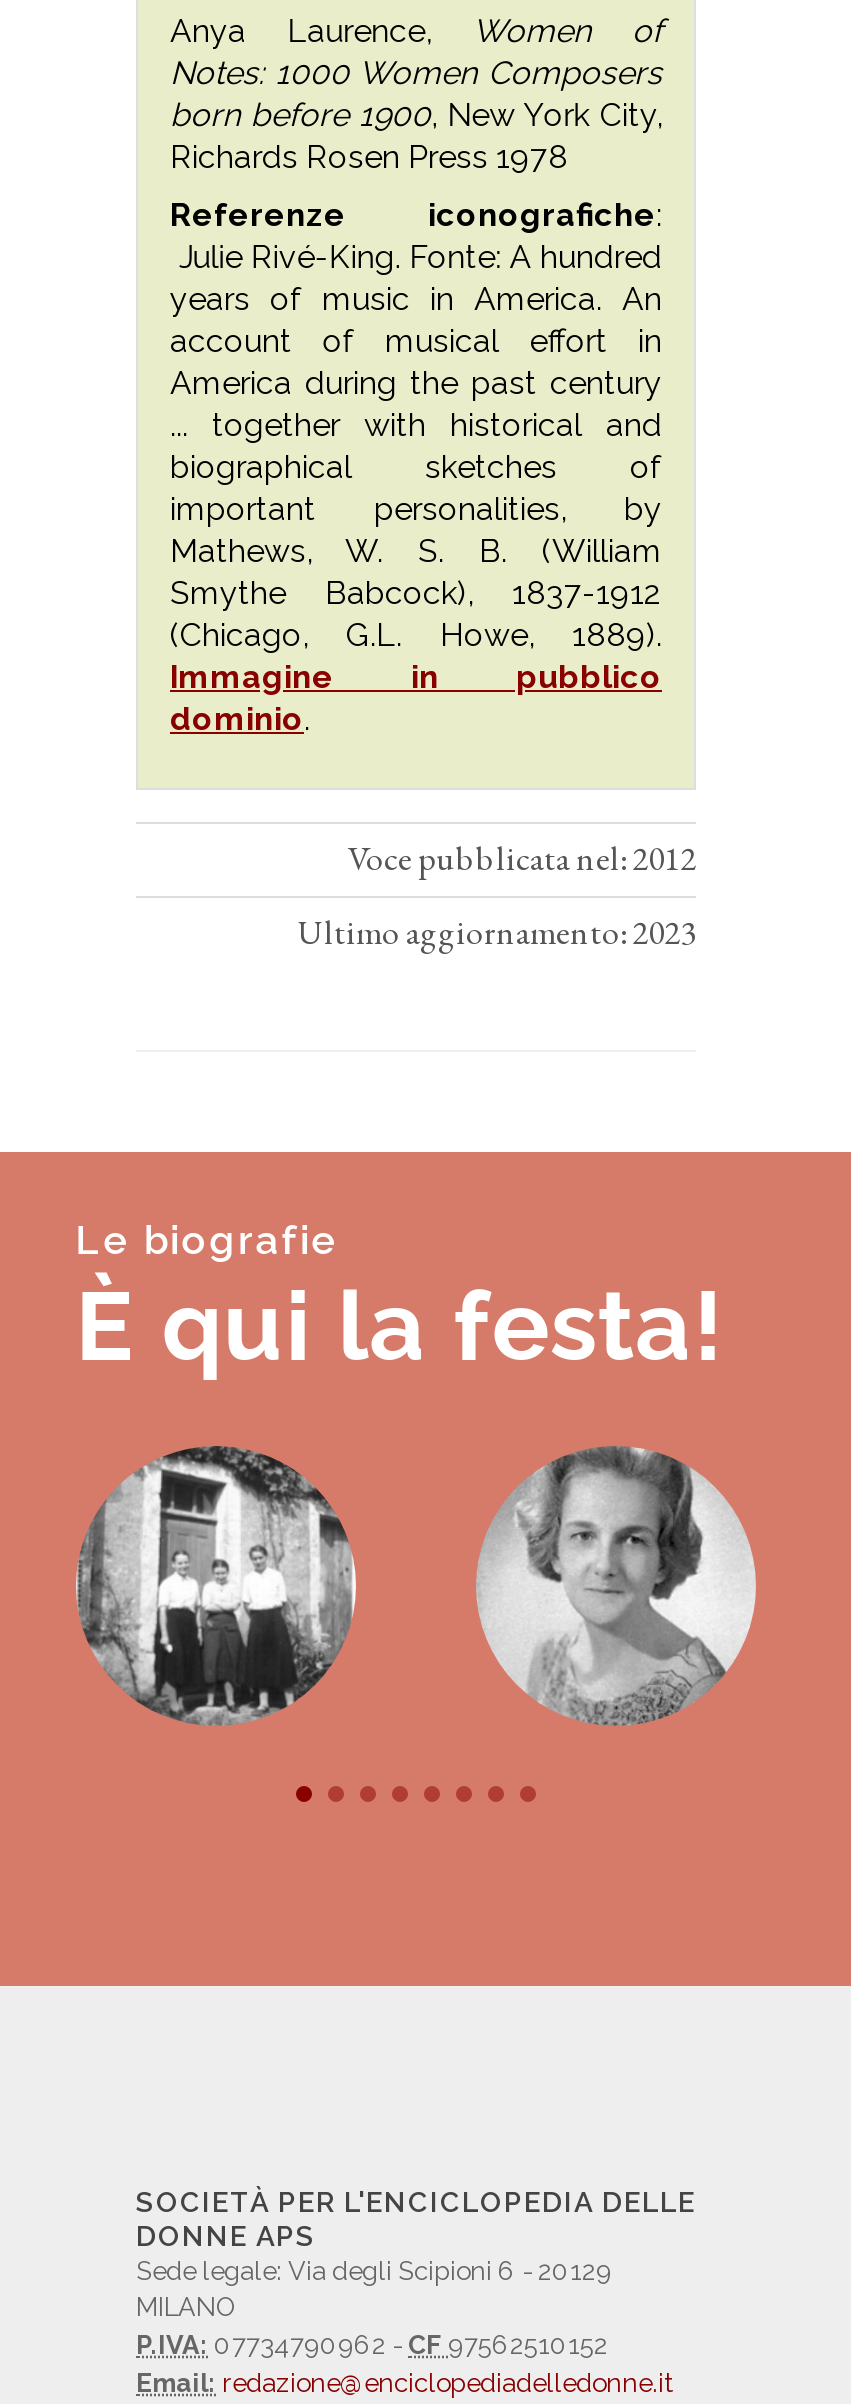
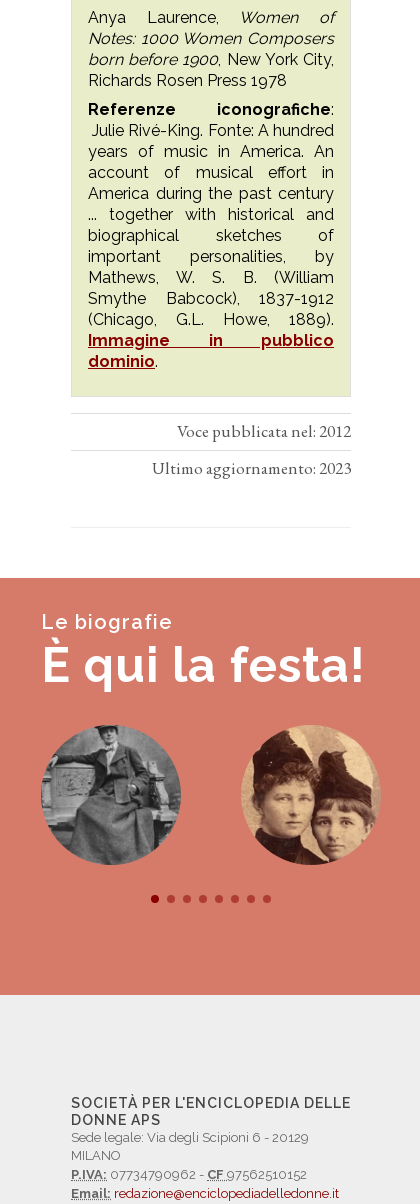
[74,1446,358,1726] [image] -> [40,726,182,865] [image]
[476,1444,756,1726] [image] -> [242,725,380,866] [image]

